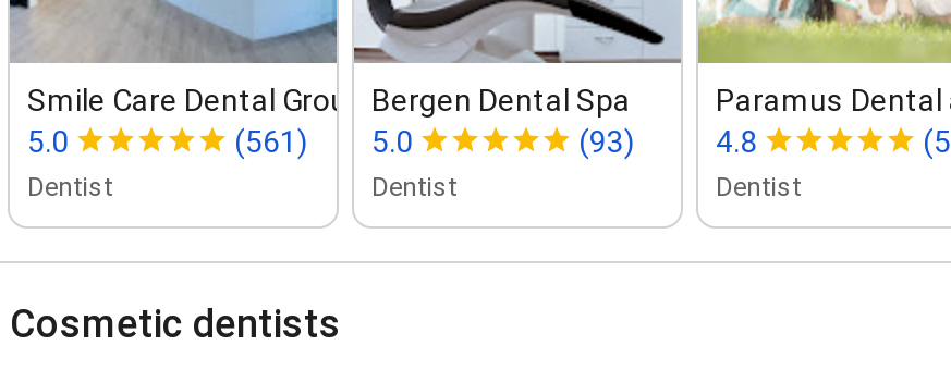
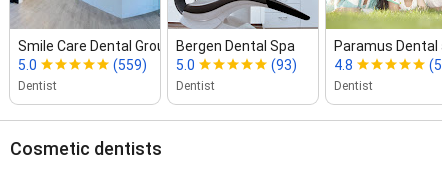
[234,123,413,158] (561) 5.0 -> [113,57,195,73] (559) 5.0

